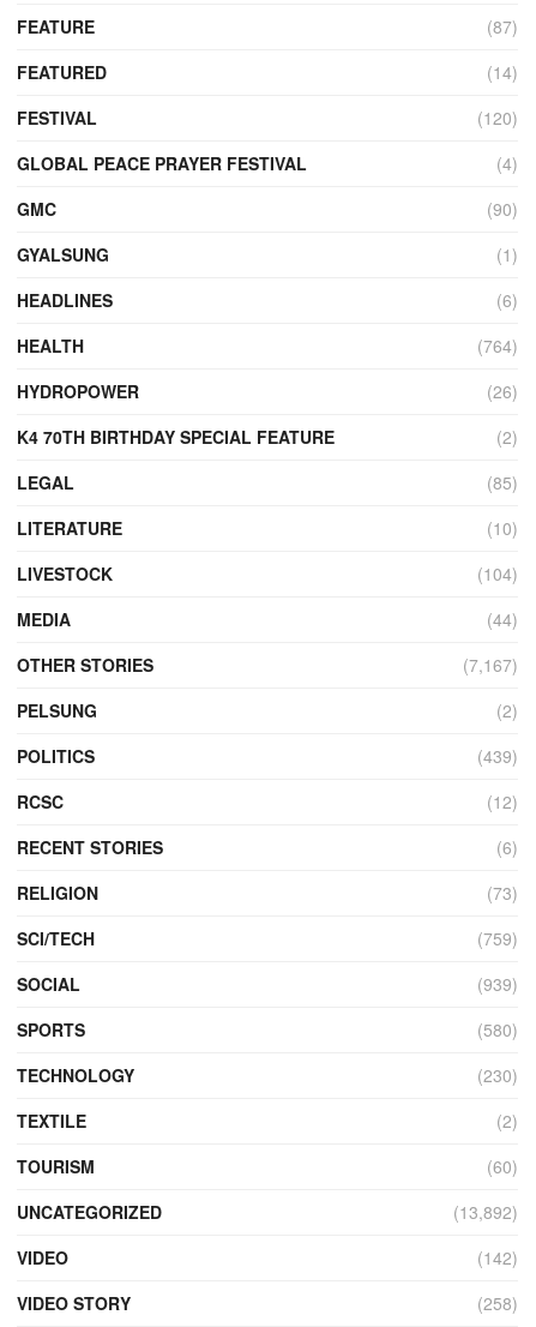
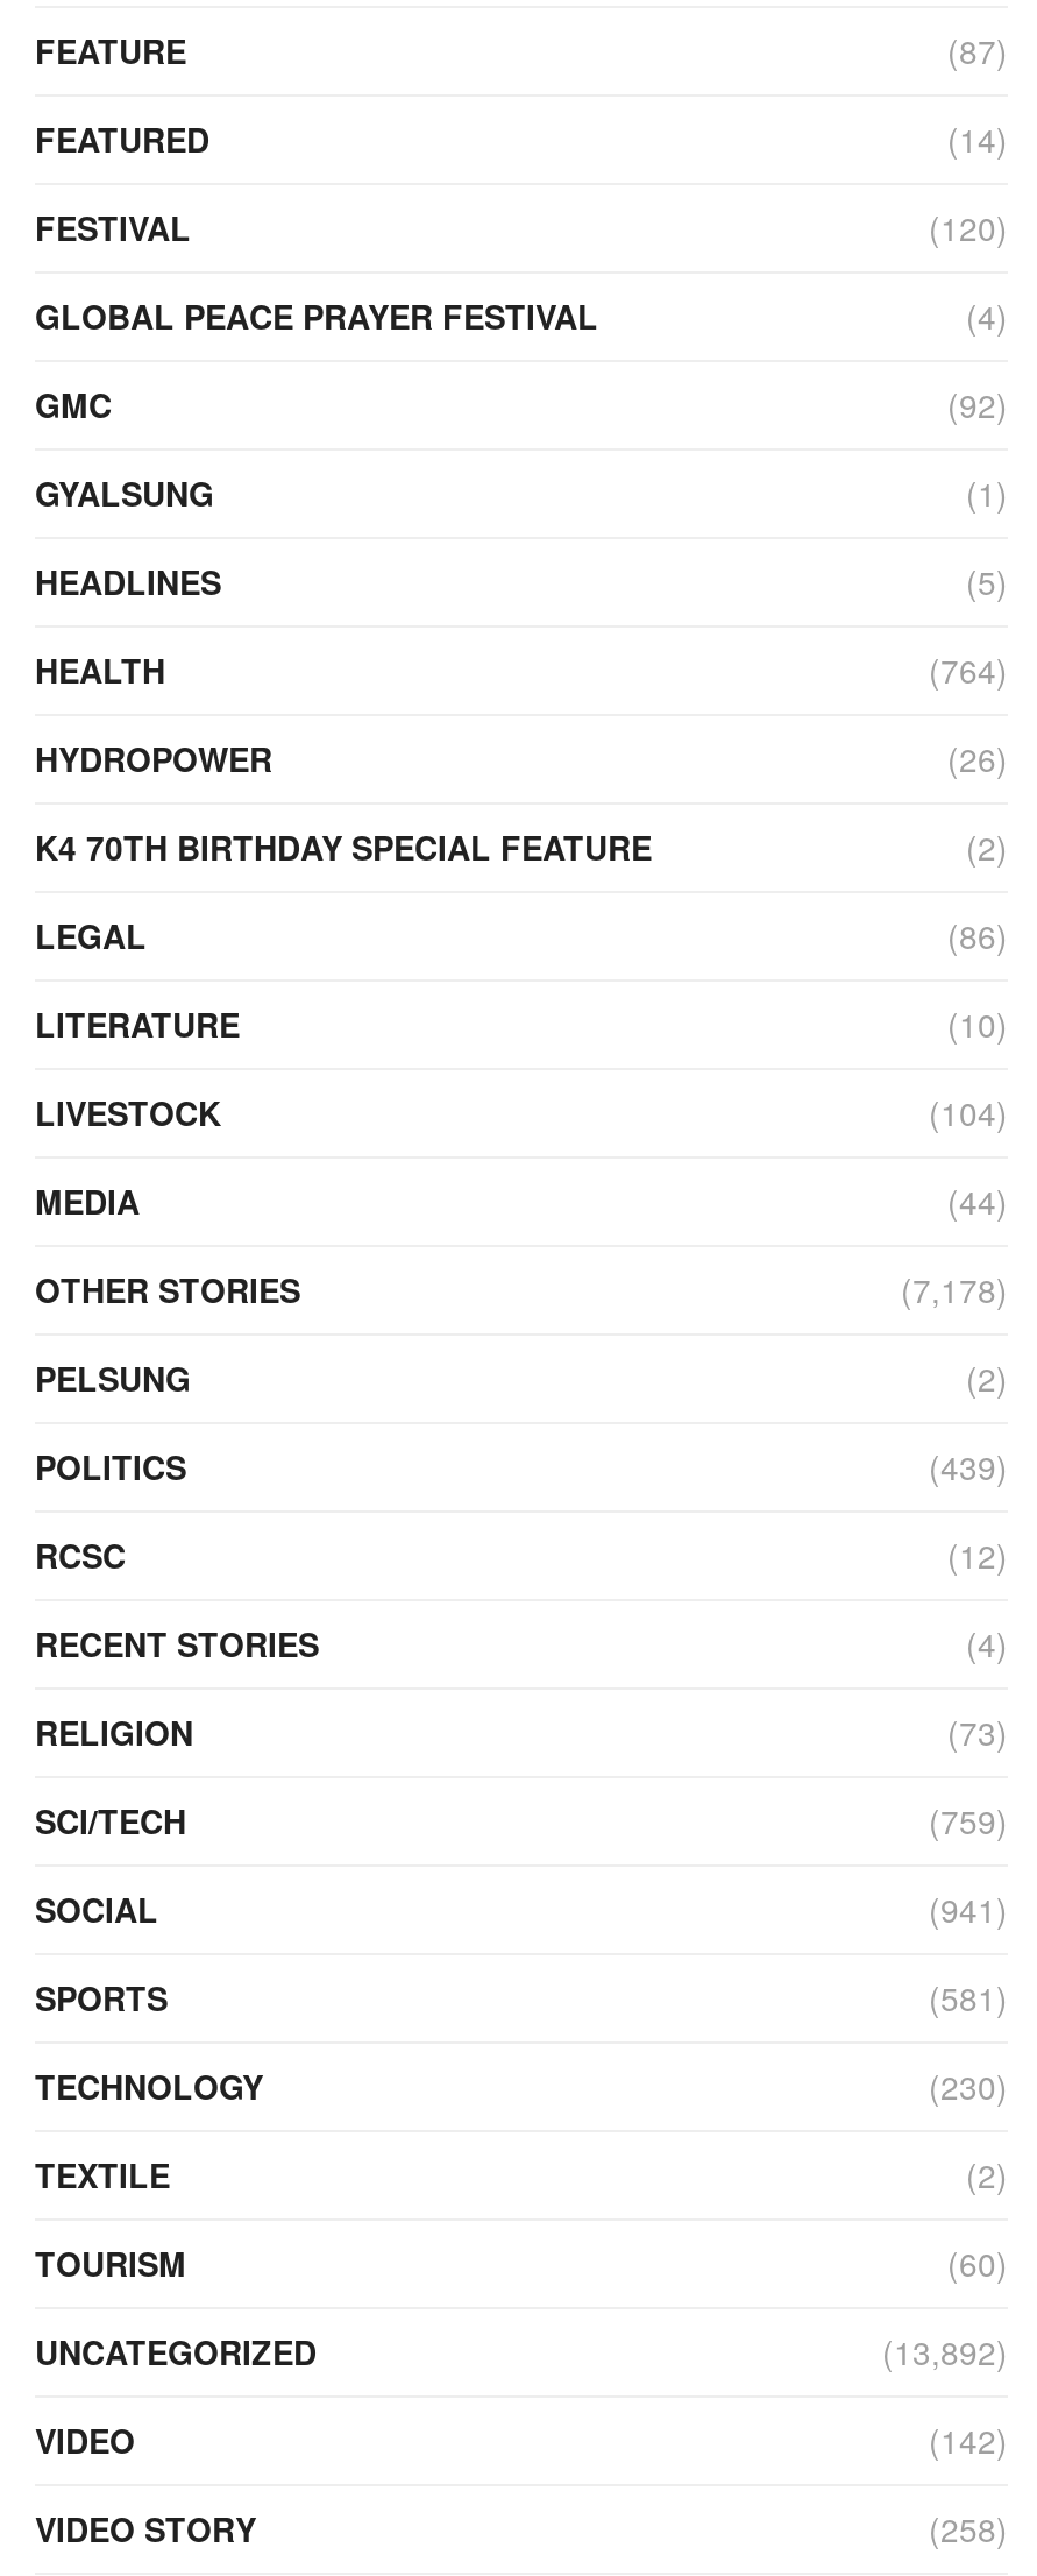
[487,197,518,221] (90) -> [947,382,1008,428] (92)
[496,288,518,312] (6) -> [966,559,1008,605] (5)
[487,470,518,494] (85) -> [947,913,1008,959] (86)
[463,652,518,676] (7,167) -> [901,1267,1008,1313] (7,178)
[496,835,518,859] (6) -> [966,1621,1008,1667] (4)
[477,972,518,996] (939) -> [929,1886,1008,1933] (941)
[477,1017,518,1041] (580) -> [929,1975,1008,2021] (581)

